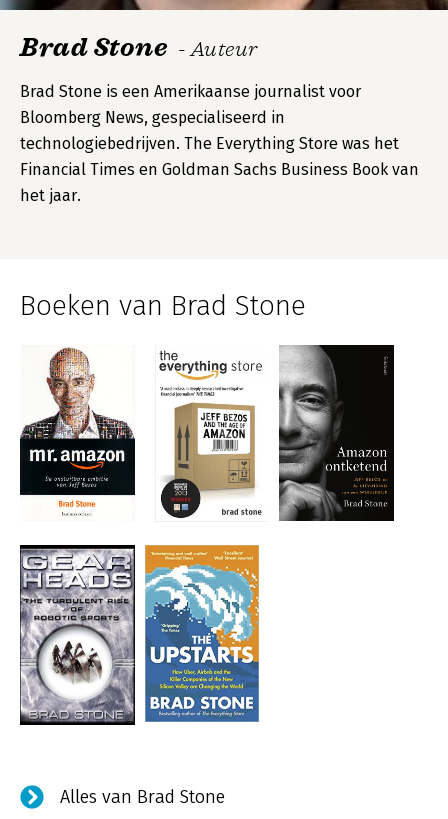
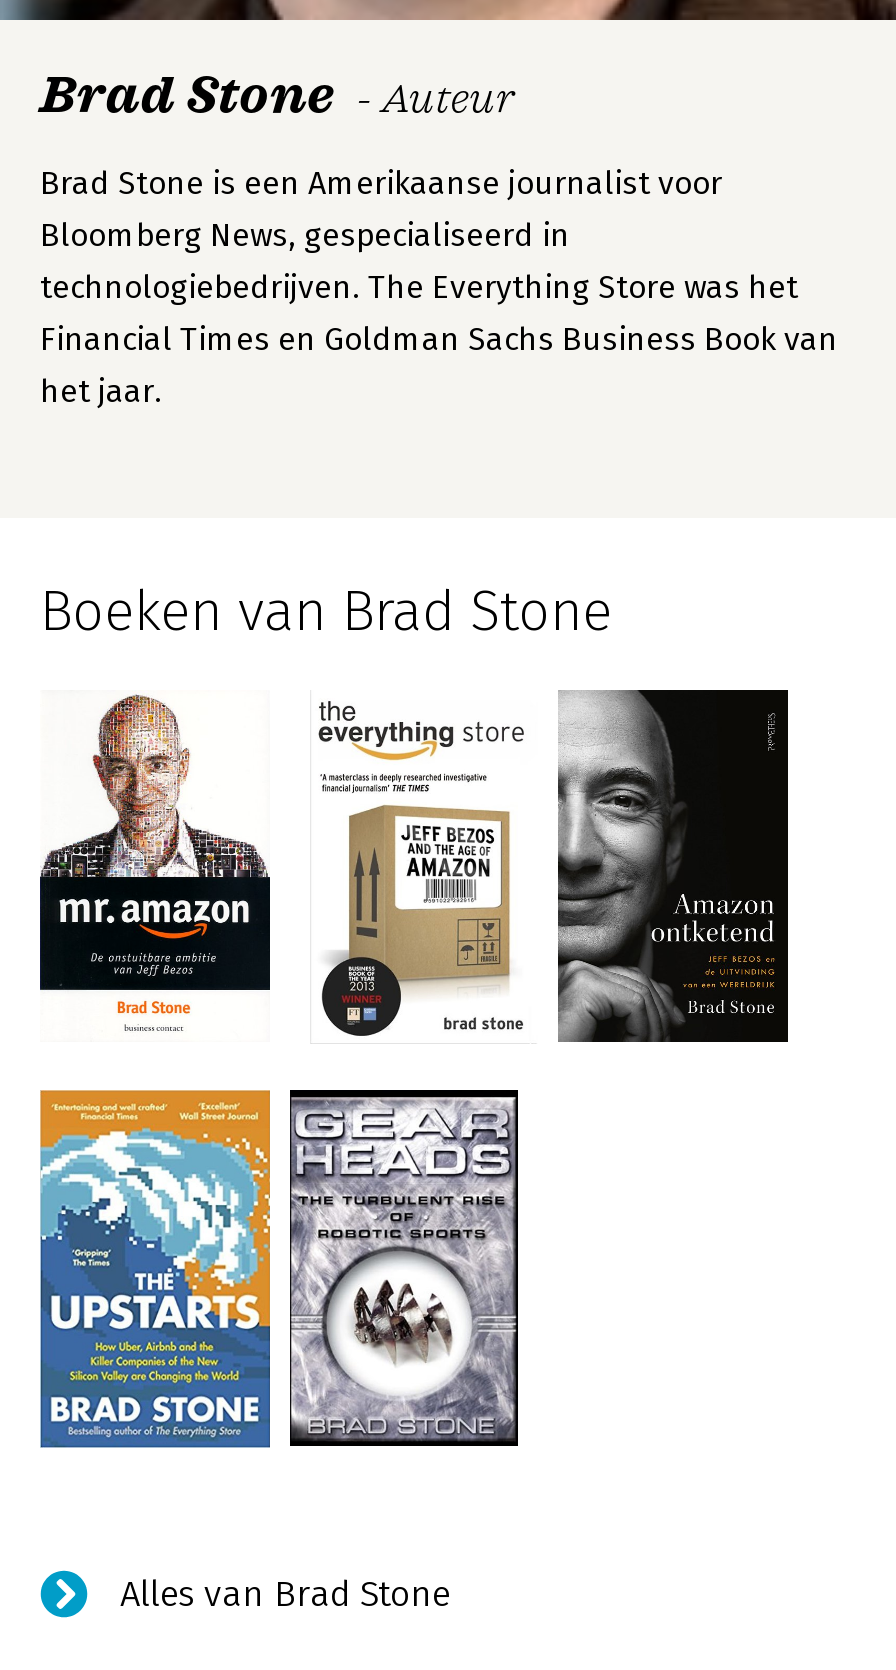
[19,544,136,726] [image] -> [38,1088,272,1450] [image]
[144,544,260,723] [image] -> [288,1088,520,1448] [image]

